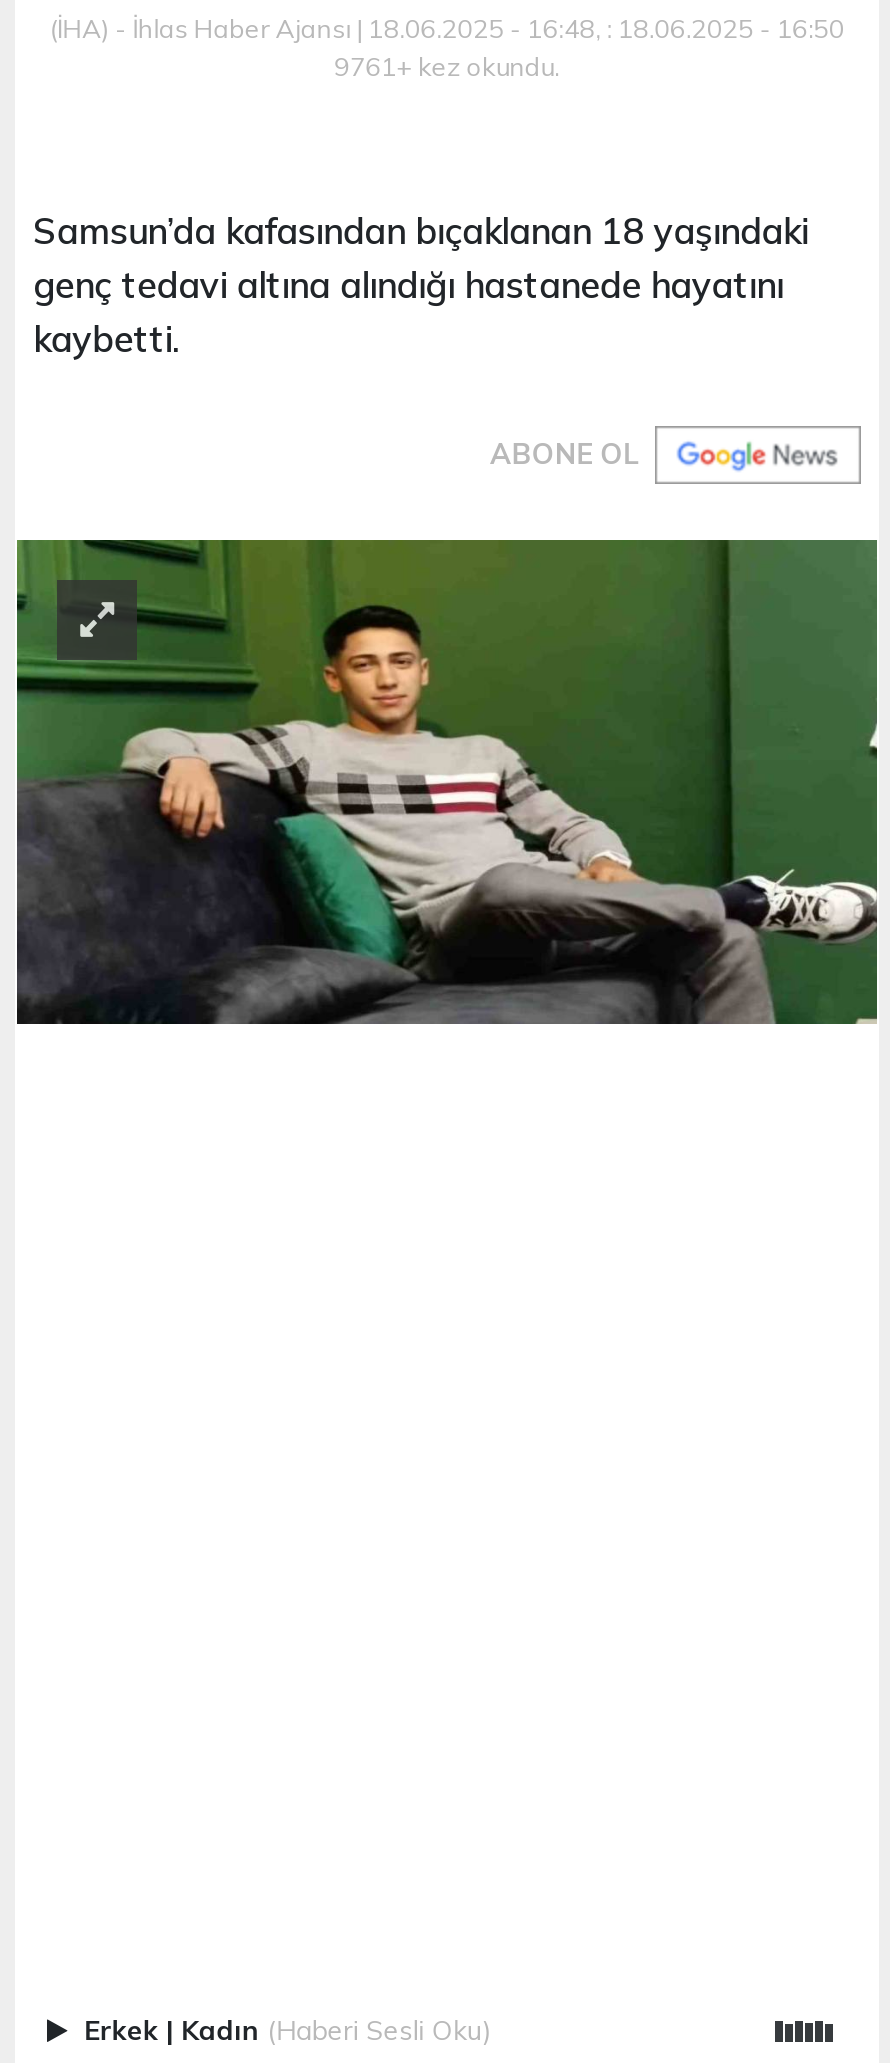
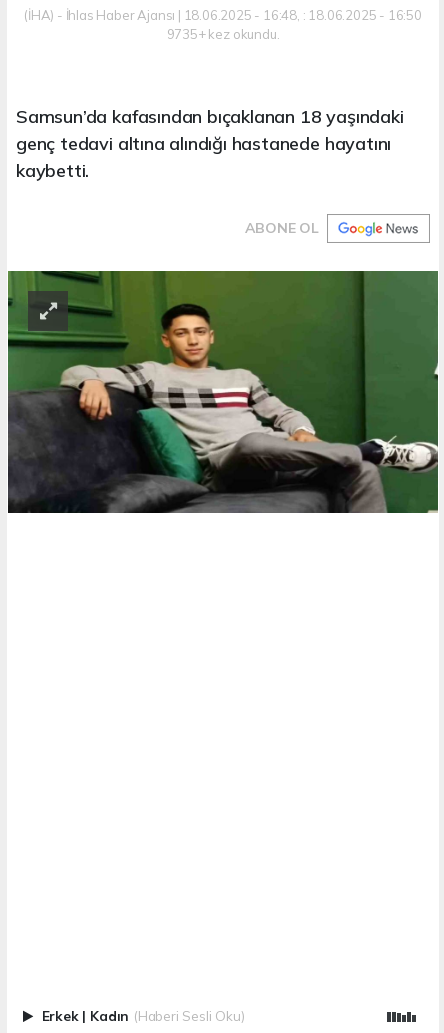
[334,50,560,82] 9761+ kez okundu. -> [167,26,279,42] 9735+ kez okundu.

